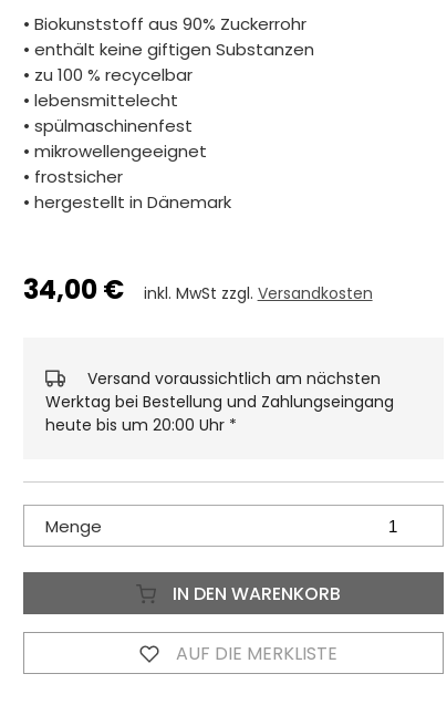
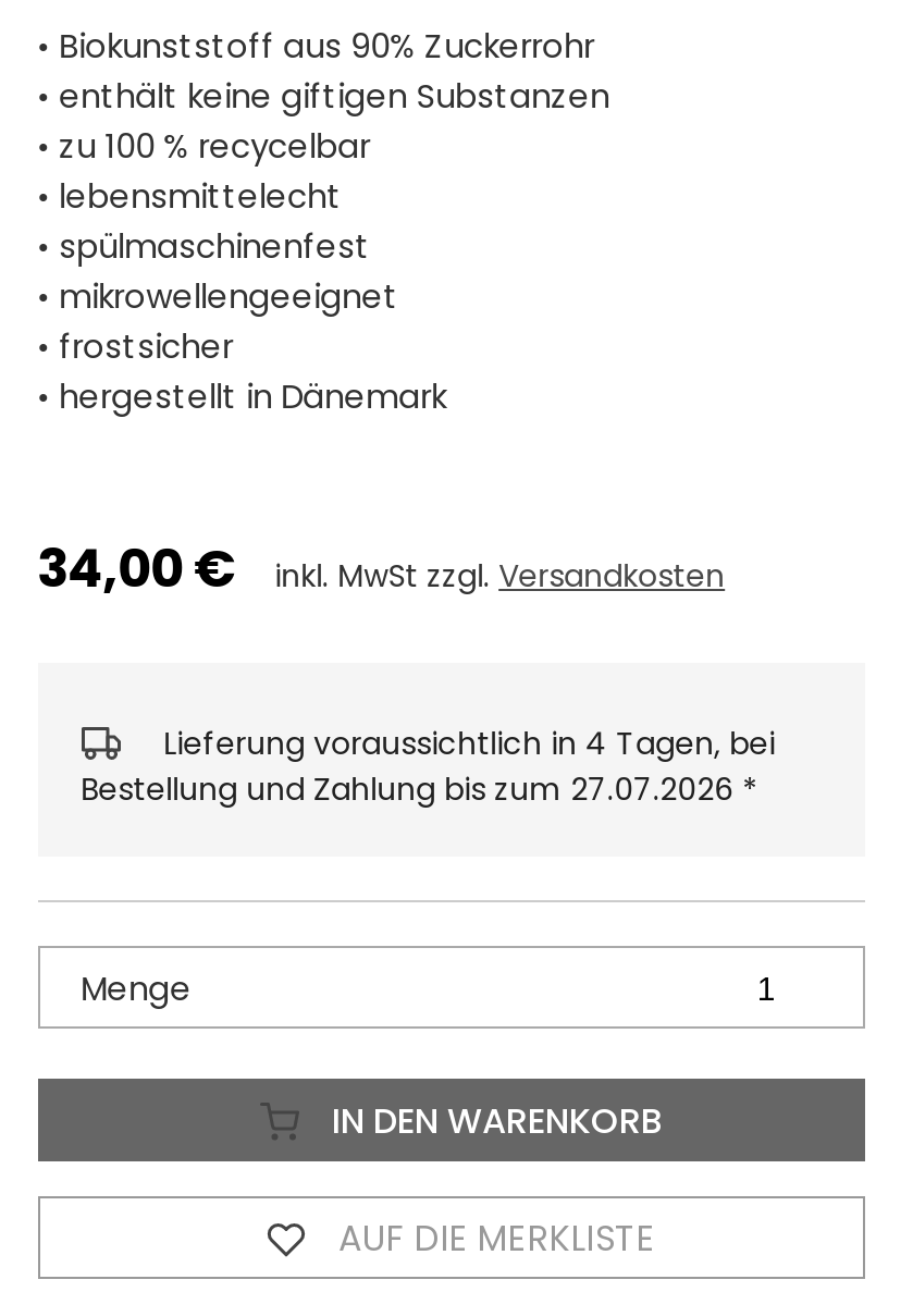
[45,368,393,437] Versand voraussichtlich am nächsten | Werktag bei Bestellung und Zahlungseingang | heute bis um 20:00 Uhr * -> [81,723,775,812] Lieferung voraussichtlich in 4 Tagen, bei | Bestellung und Zahlung bis zum 27.07.2026 *

